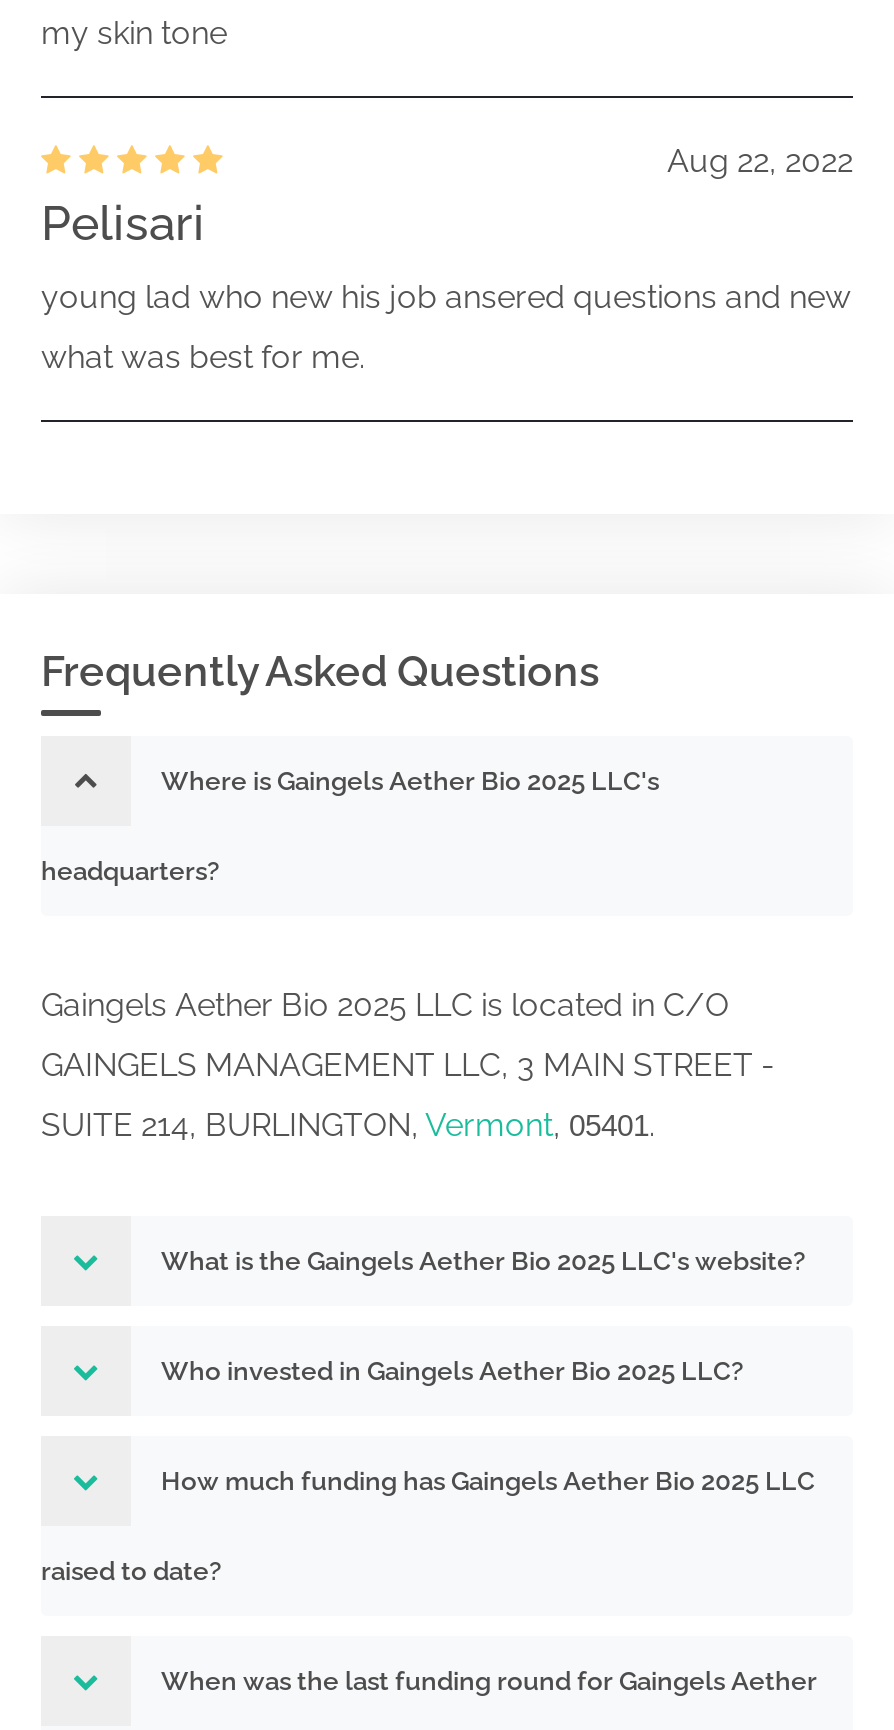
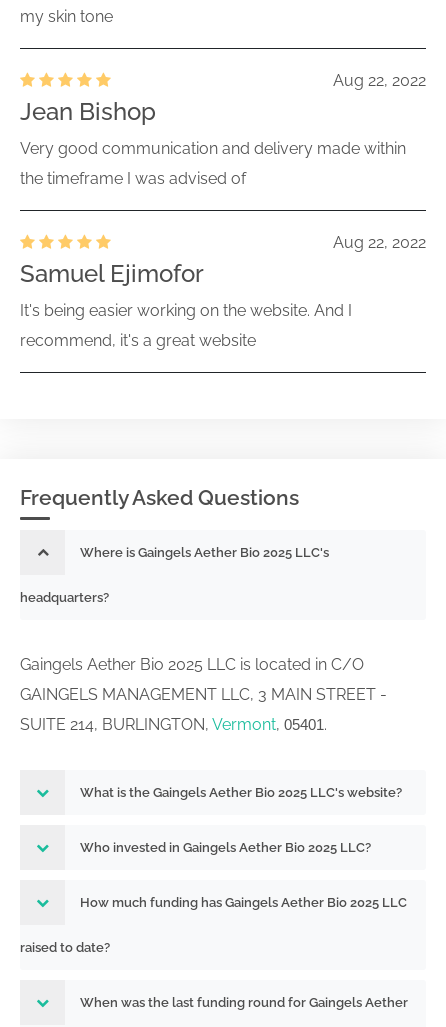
[41,194,851,376] Pelisari | young lad who new his job ansered questions and new | what was best for me. -> [20,97,426,350] Jean Bishop | Very good communication and delivery made within | the timeframe I was advised of | Aug 22, 2022 | Samuel Ejimofor | It's being easier working on the website. And I | recommend, it's a great website

